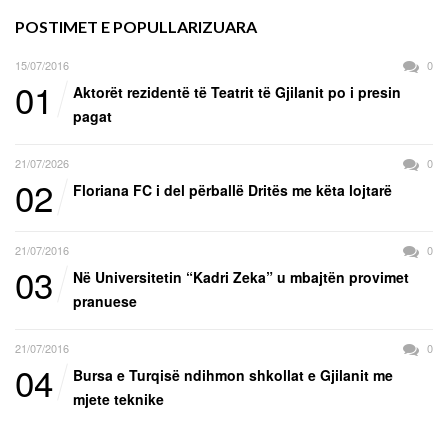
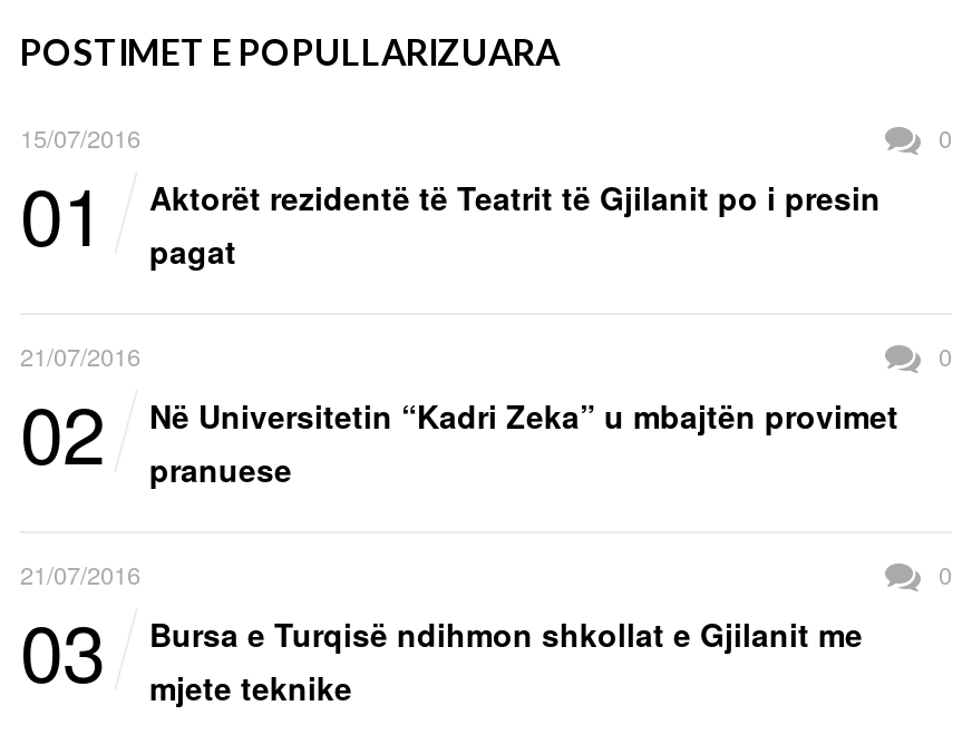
[15,155,69,171] 21/07/2026 -> [20,338,140,373] 21/07/2016
[15,180,433,309] Floriana FC i del përballë Dritës me këta lojtarë | 21/07/2016 | 0 | 03 -> none
[15,357,393,409] 04 Bursa e Turqisë ndihmon shkollat e Gjilanit me mjete teknike -> [20,594,863,710] 03 Bursa e Turqisë ndihmon shkollat e Gjilanit me mjete teknike

